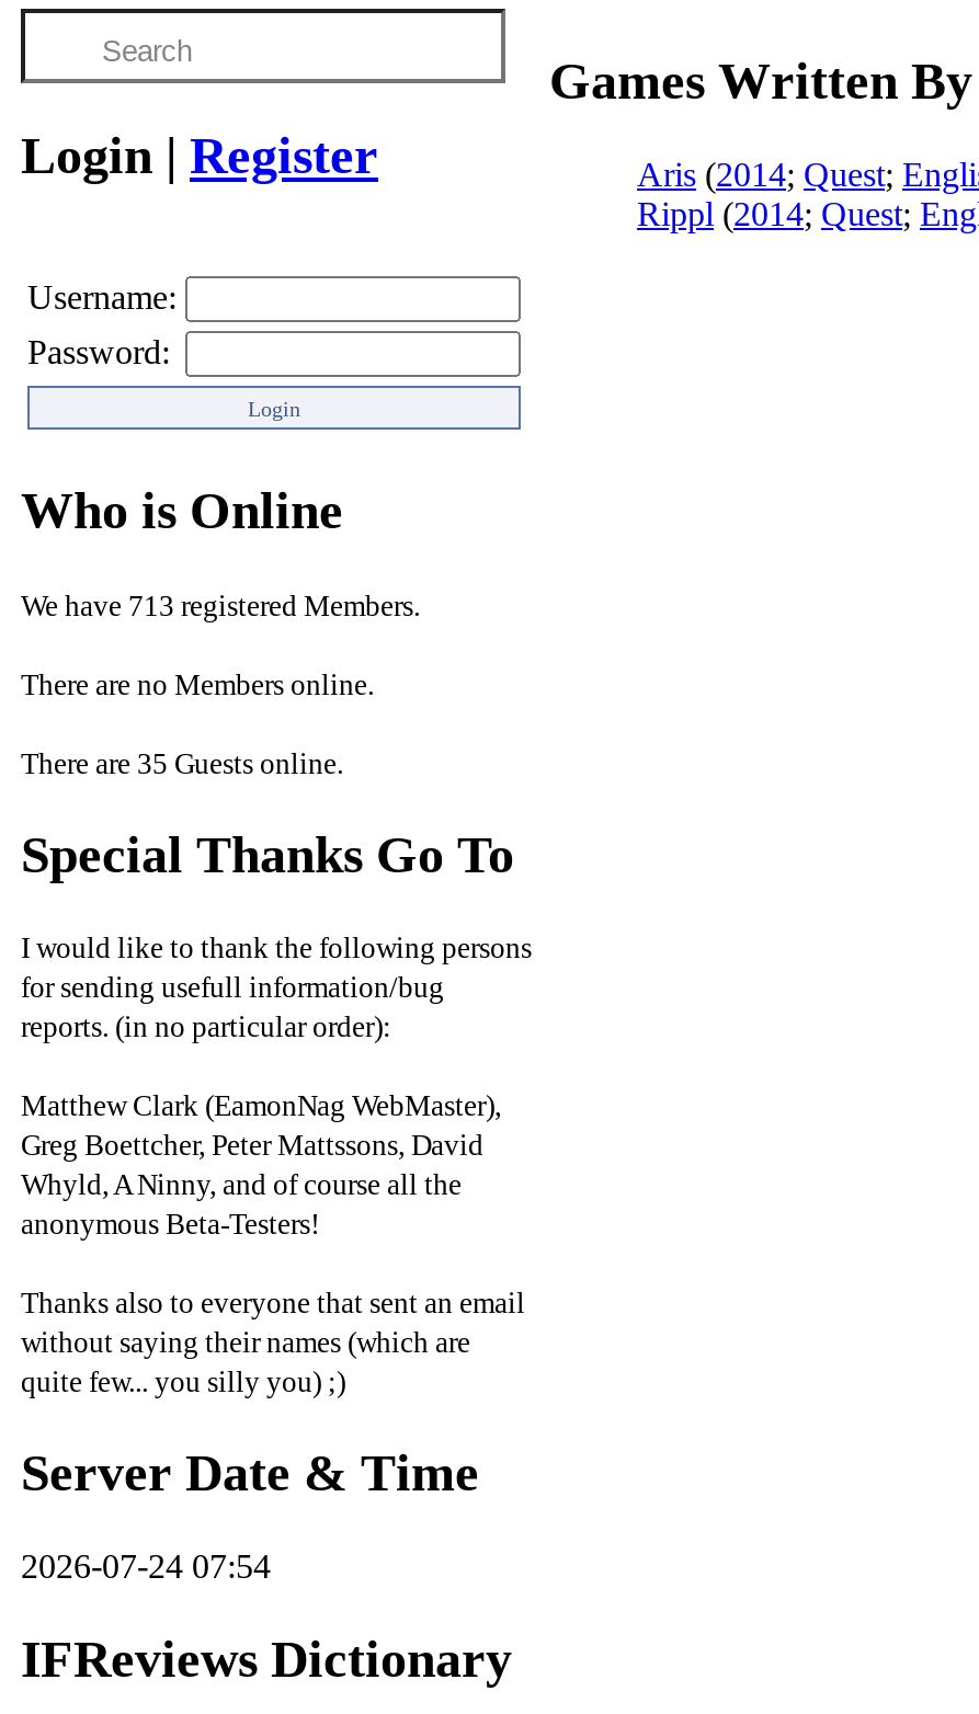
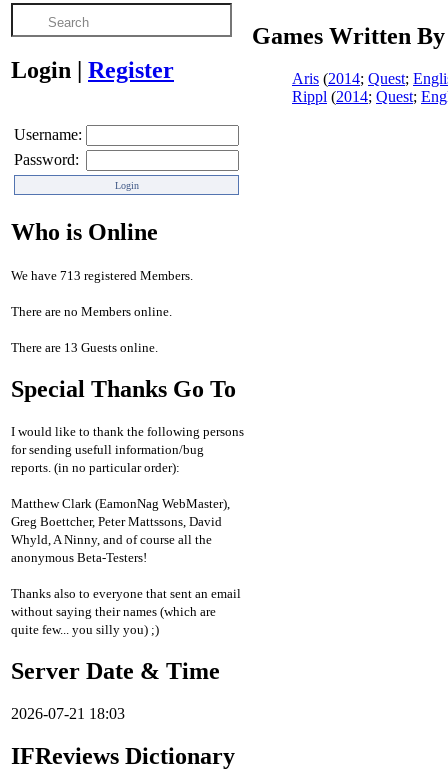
[21,747,343,779] There are 35 Guests online. -> [11,340,158,355] There are 13 Guests online.
[21,1548,271,1585] 2026-07-24 07:54 -> [11,705,125,722] 2026-07-21 18:03

